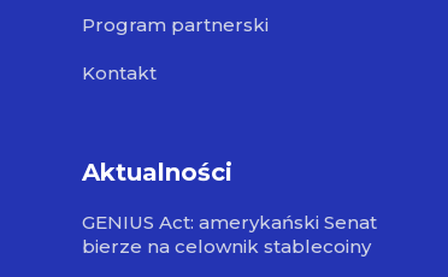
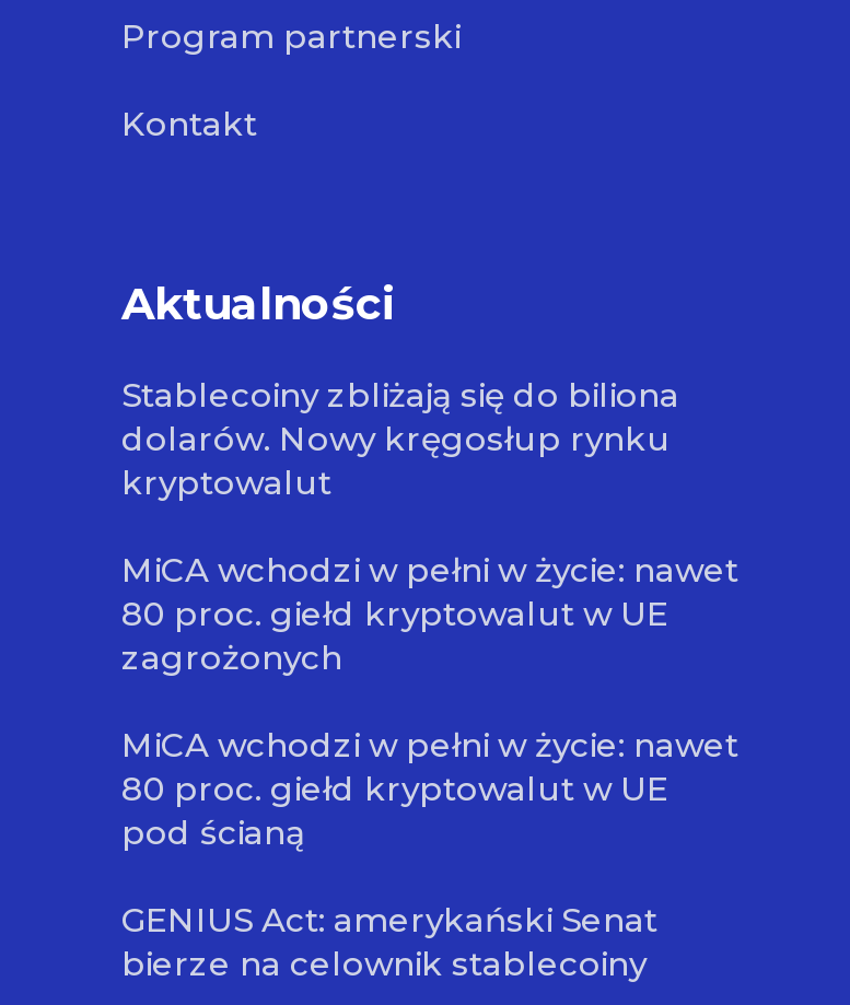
none -> [121,374,738,853] Stablecoiny zbliżają się do biliona | dolarów. Nowy kręgosłup rynku | kryptowalut | MiCA wchodzi w pełni w życie: nawet | 80 proc. giełd kryptowalut w UE | zagrożonych | MiCA wchodzi w pełni w życie: nawet | 80 proc. giełd kryptowalut w UE | pod ścianą

